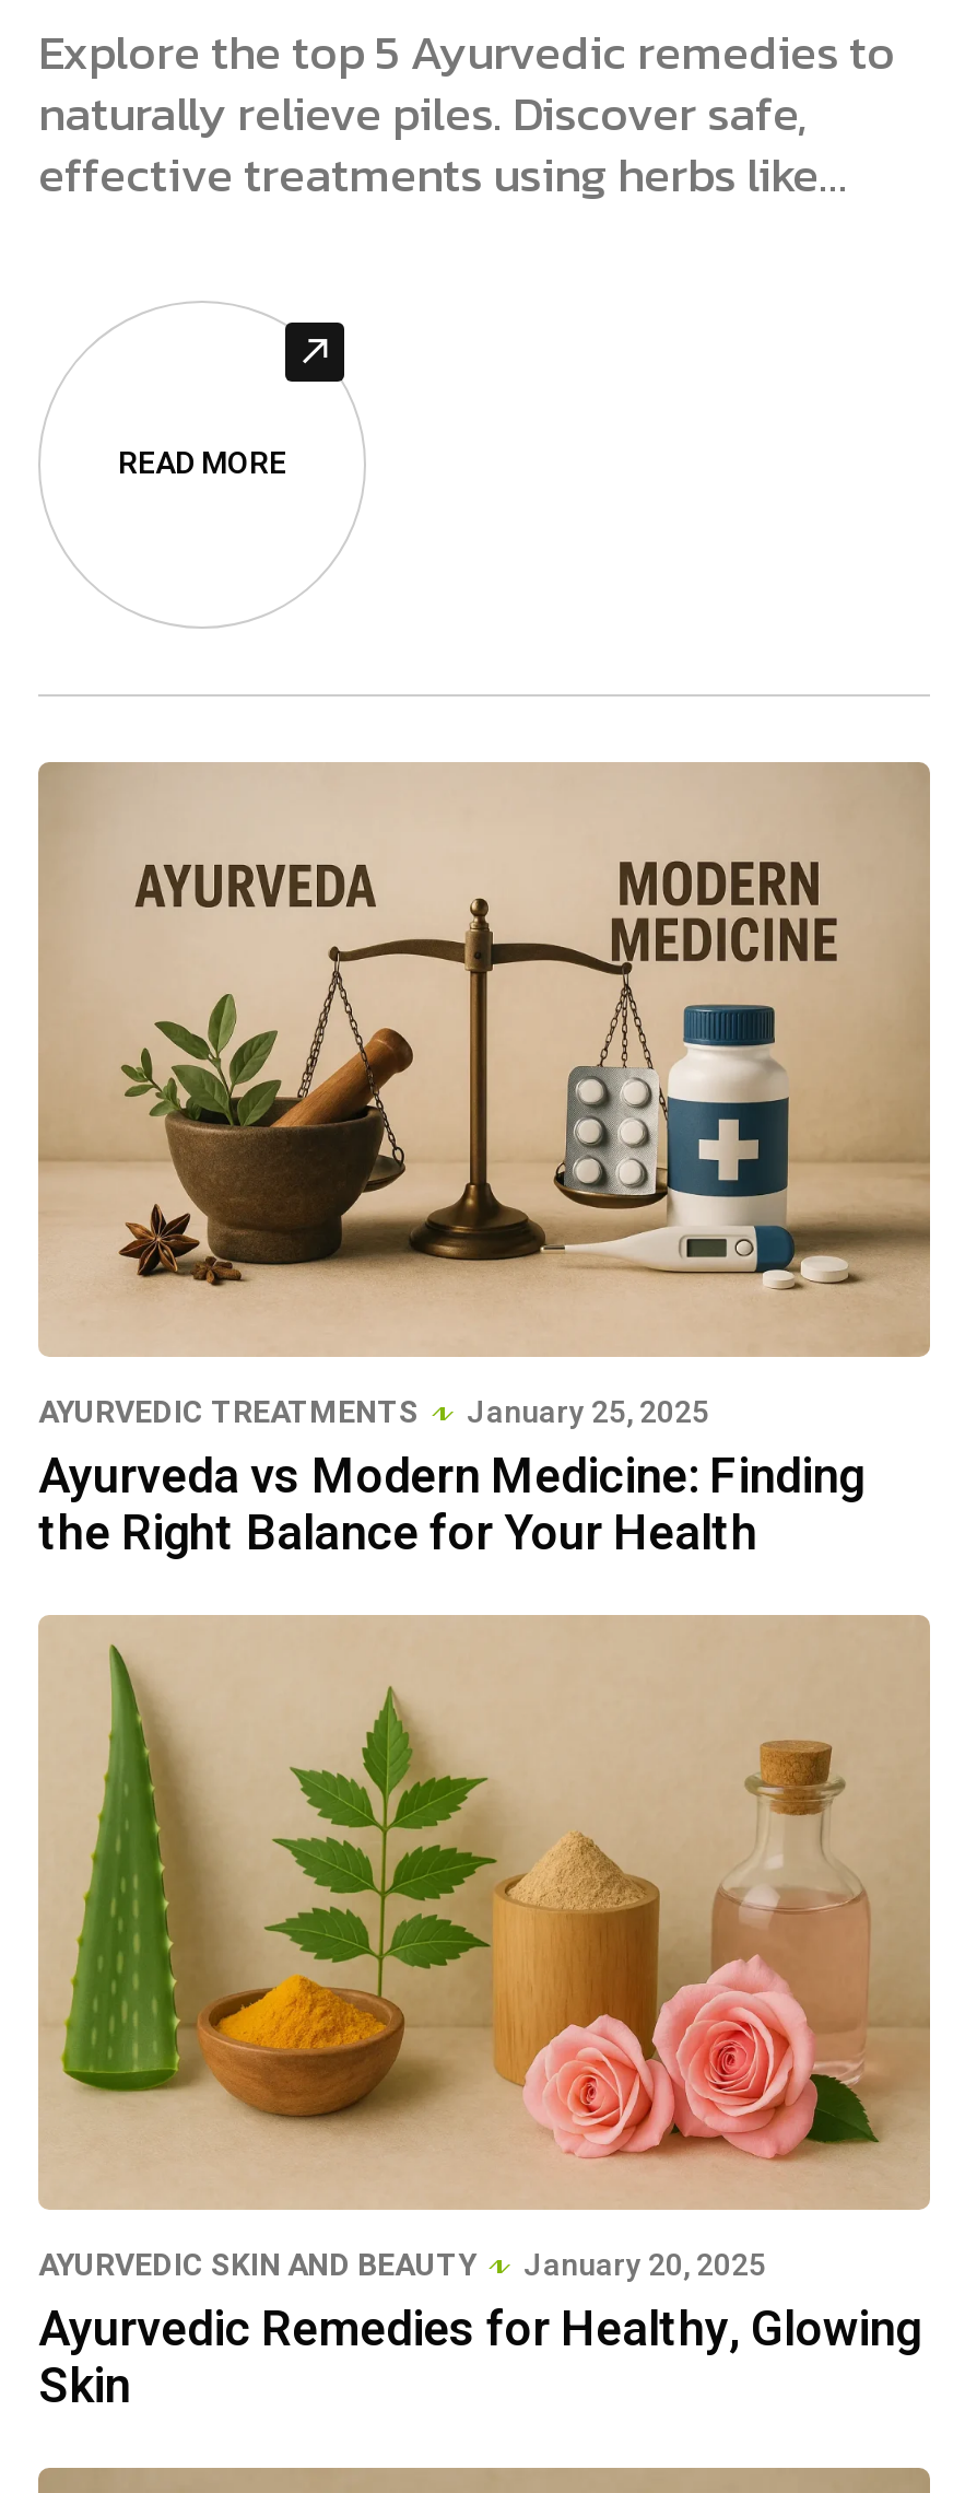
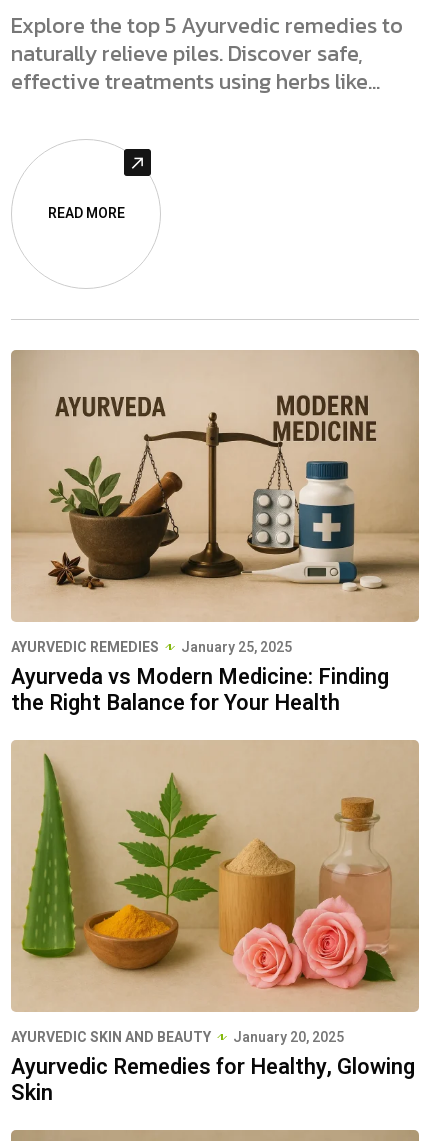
[38,1390,419,1436] AYURVEDIC TREATMENTS -> [11,637,159,658] AYURVEDIC REMEDIES

